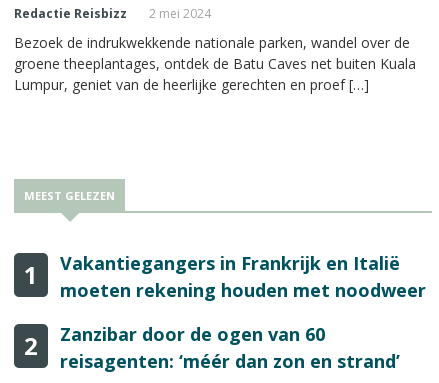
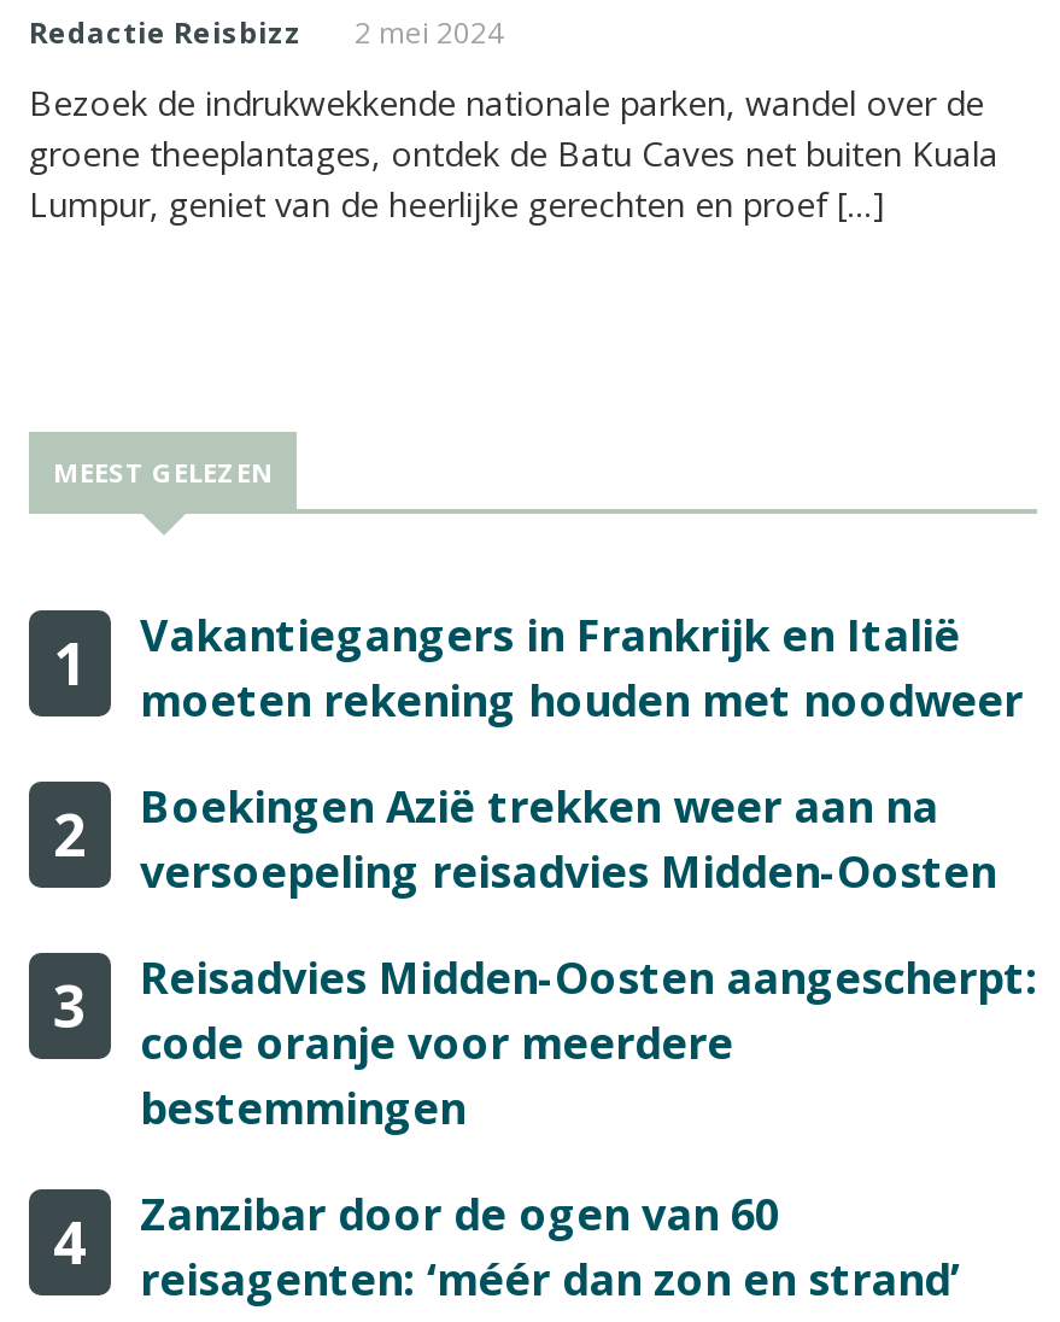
none -> [53,776,1037,1281] Boekingen Azië trekken weer aan na | versoepeling reisadvies Midden-Oosten | 3 | Reisadvies Midden-Oosten aangescherpt: | code oranje voor meerdere | bestemmingen | 4

